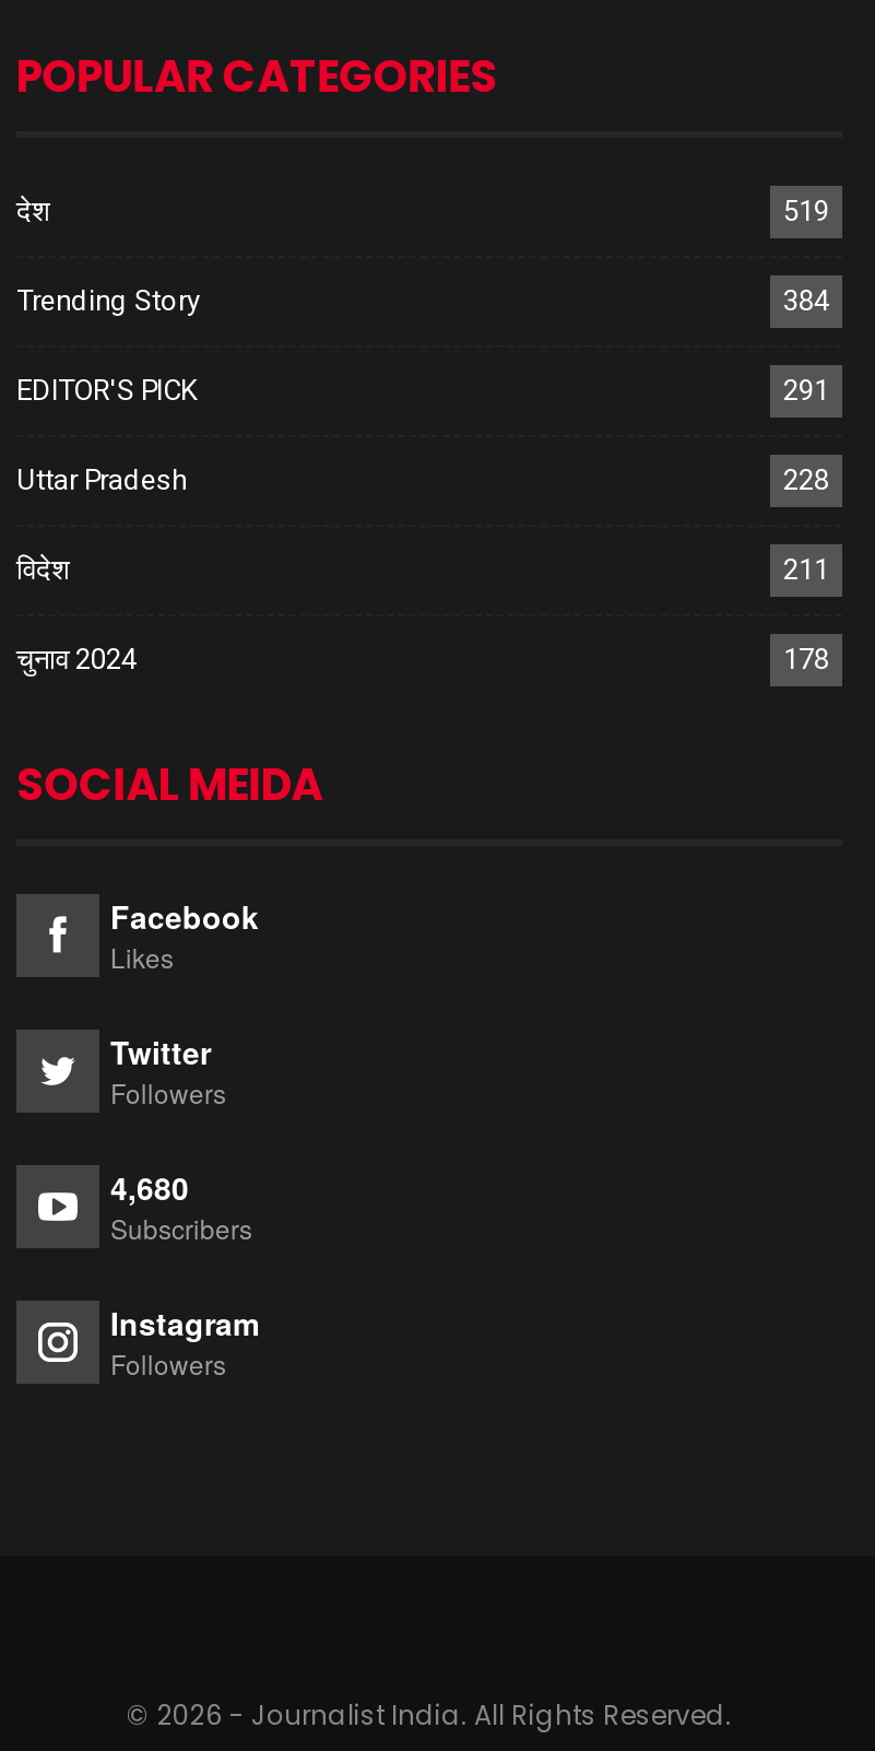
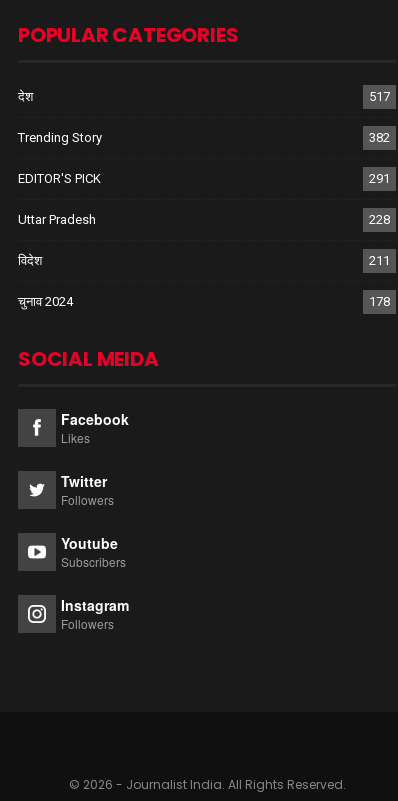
[783,194,829,227] 519 -> [369,89,390,104] 517
[783,284,829,317] 384 -> [369,130,390,145] 382
[110,1165,189,1209] 4,680 -> [61,533,118,553] Youtube

